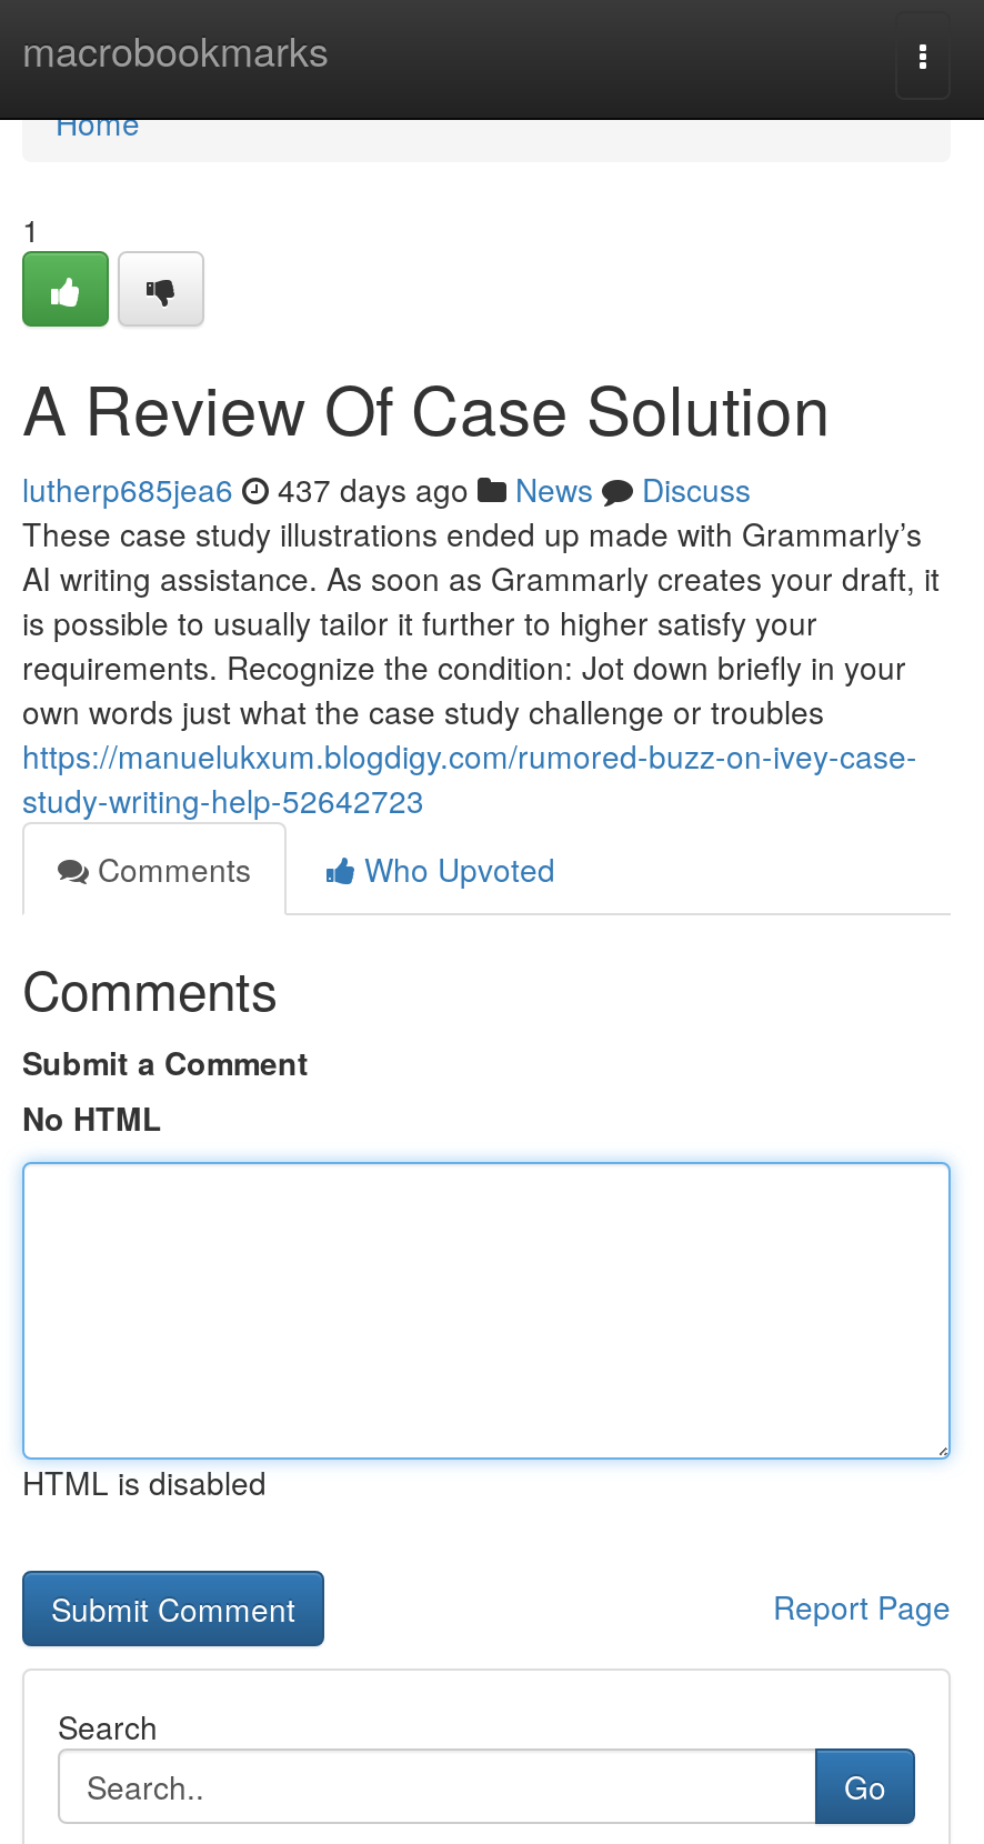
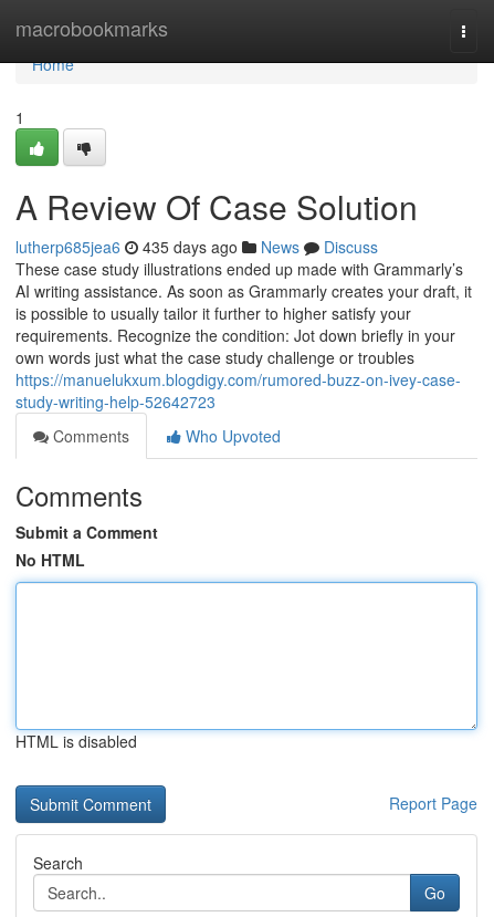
[22,467,751,511] lutherp685jea6 437 days ago News Discuss -> [15,236,378,258] lutherp685jea6 435 days ago News Discuss

